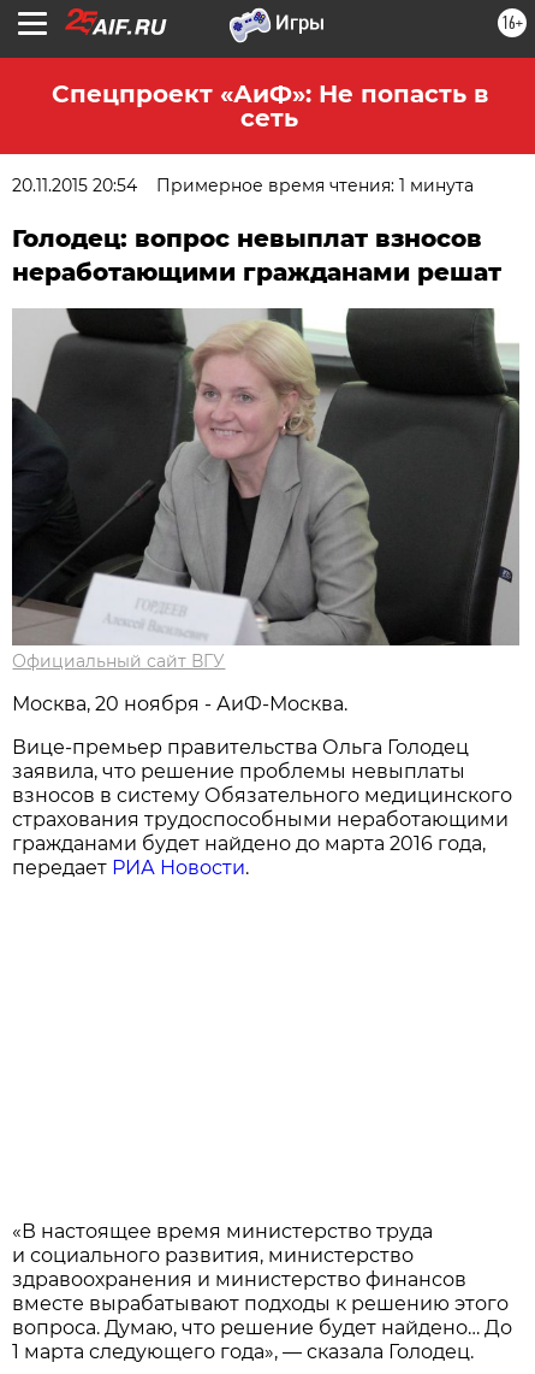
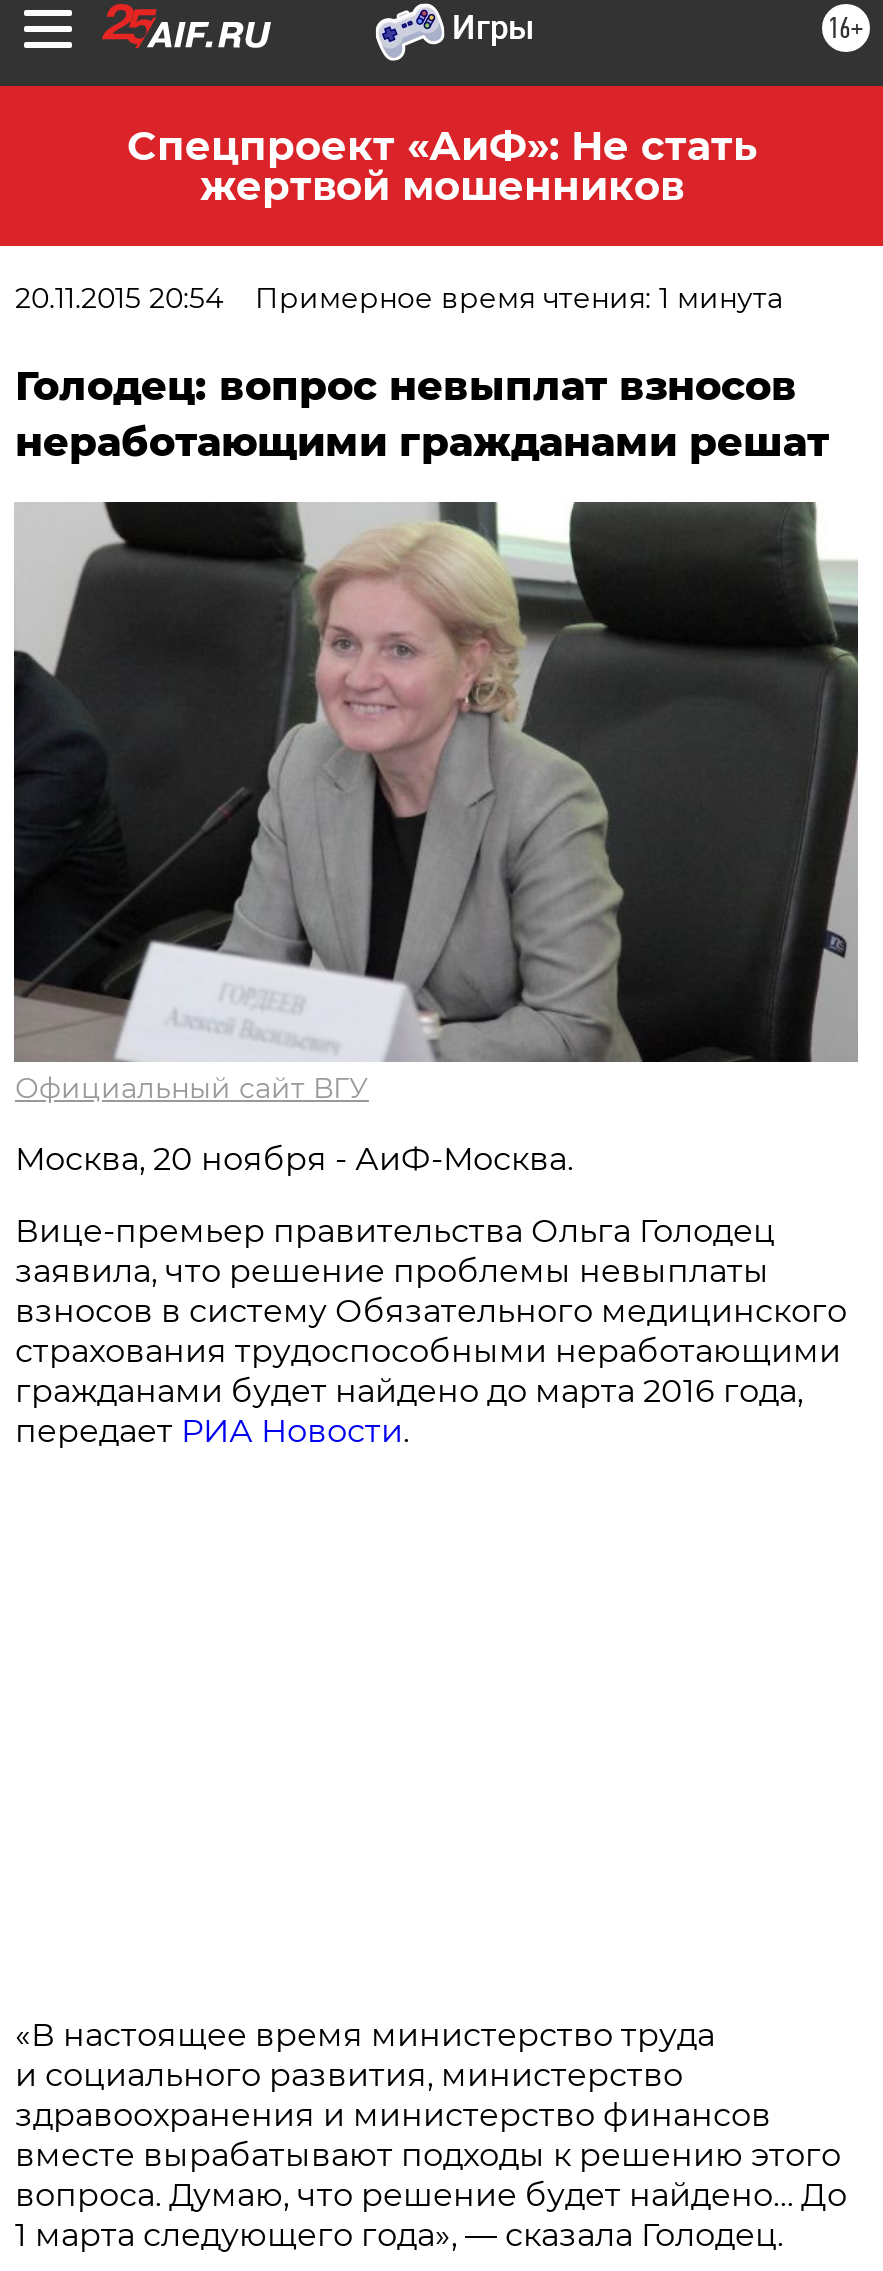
[51,79,488,132] Спецпроект «АиФ»: Не попасть в | сеть -> [127,122,757,210] Спецпроект «АиФ»: Не стать | жертвой мошенников

